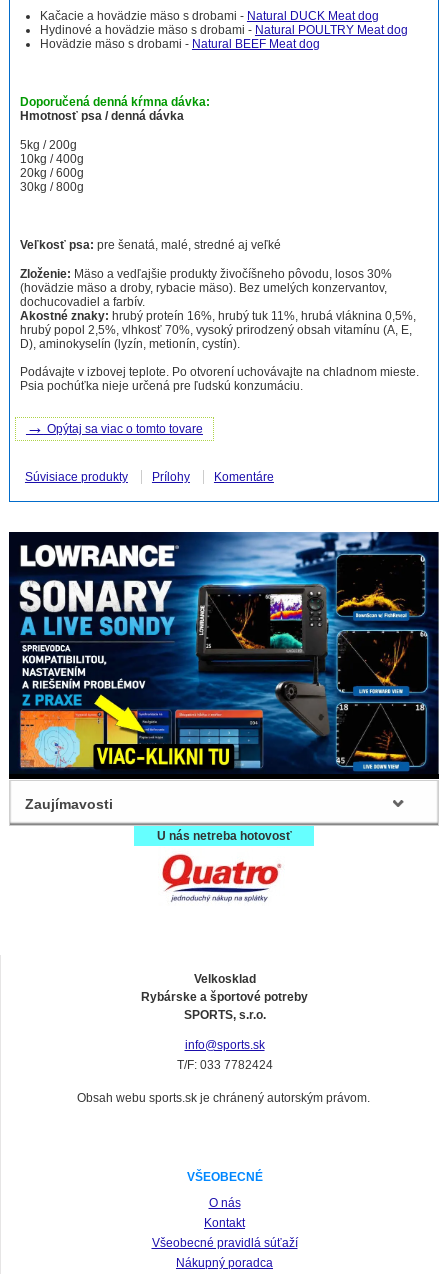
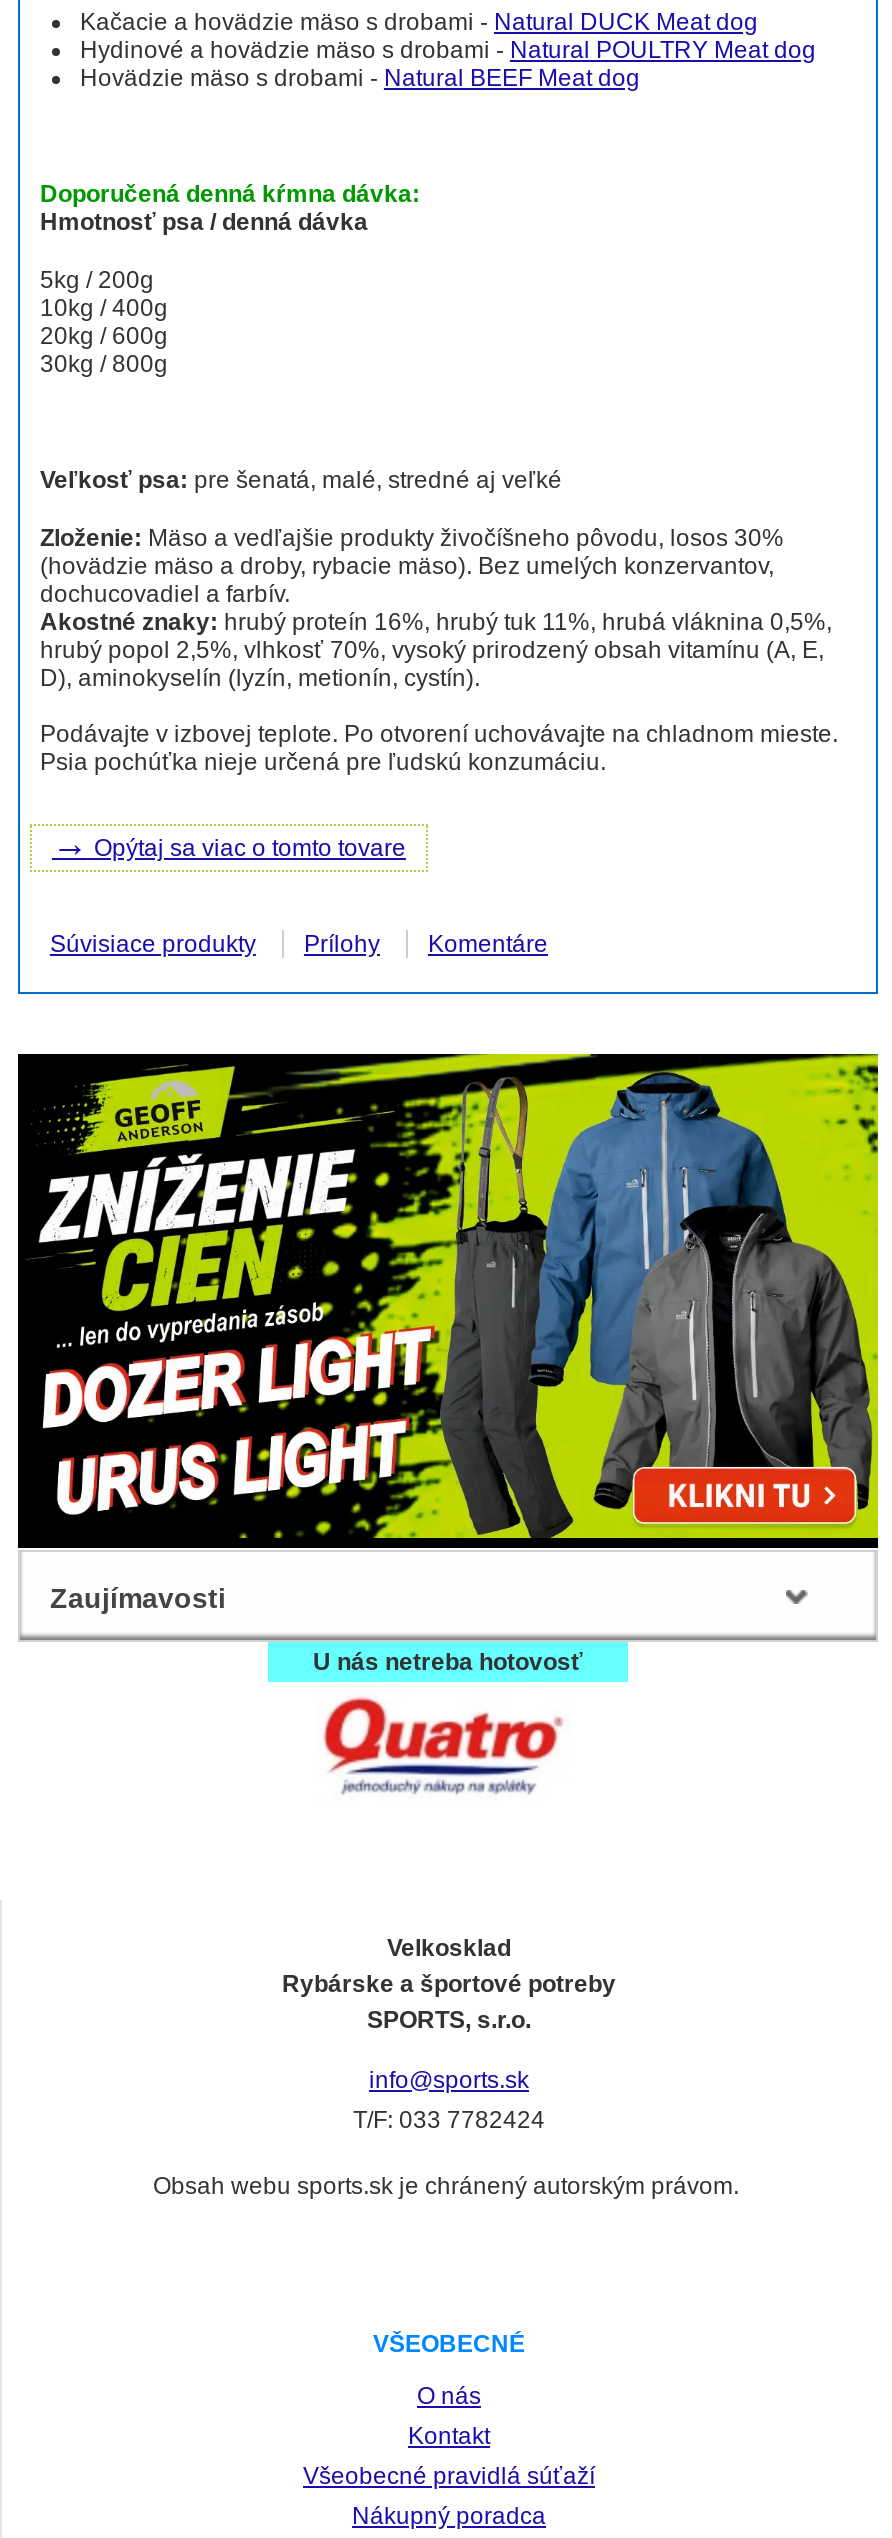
[9,531,440,774] [image] -> [18,1052,880,1540] [image]

